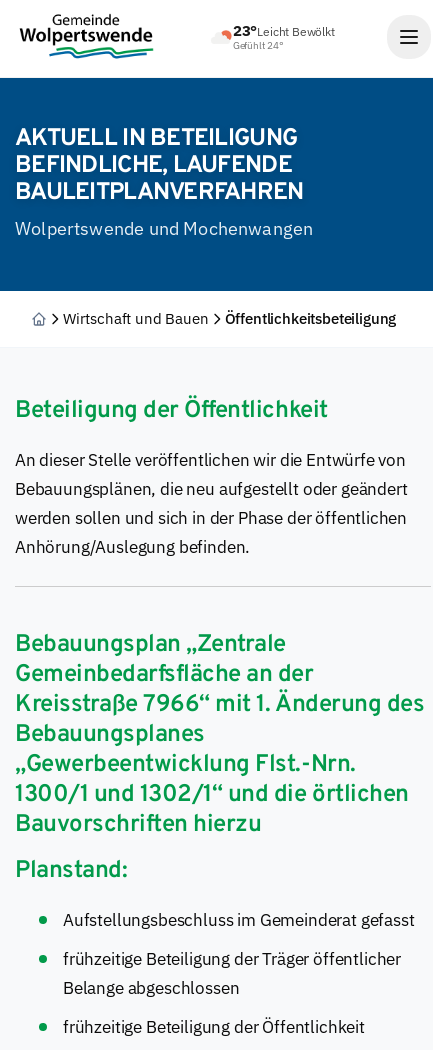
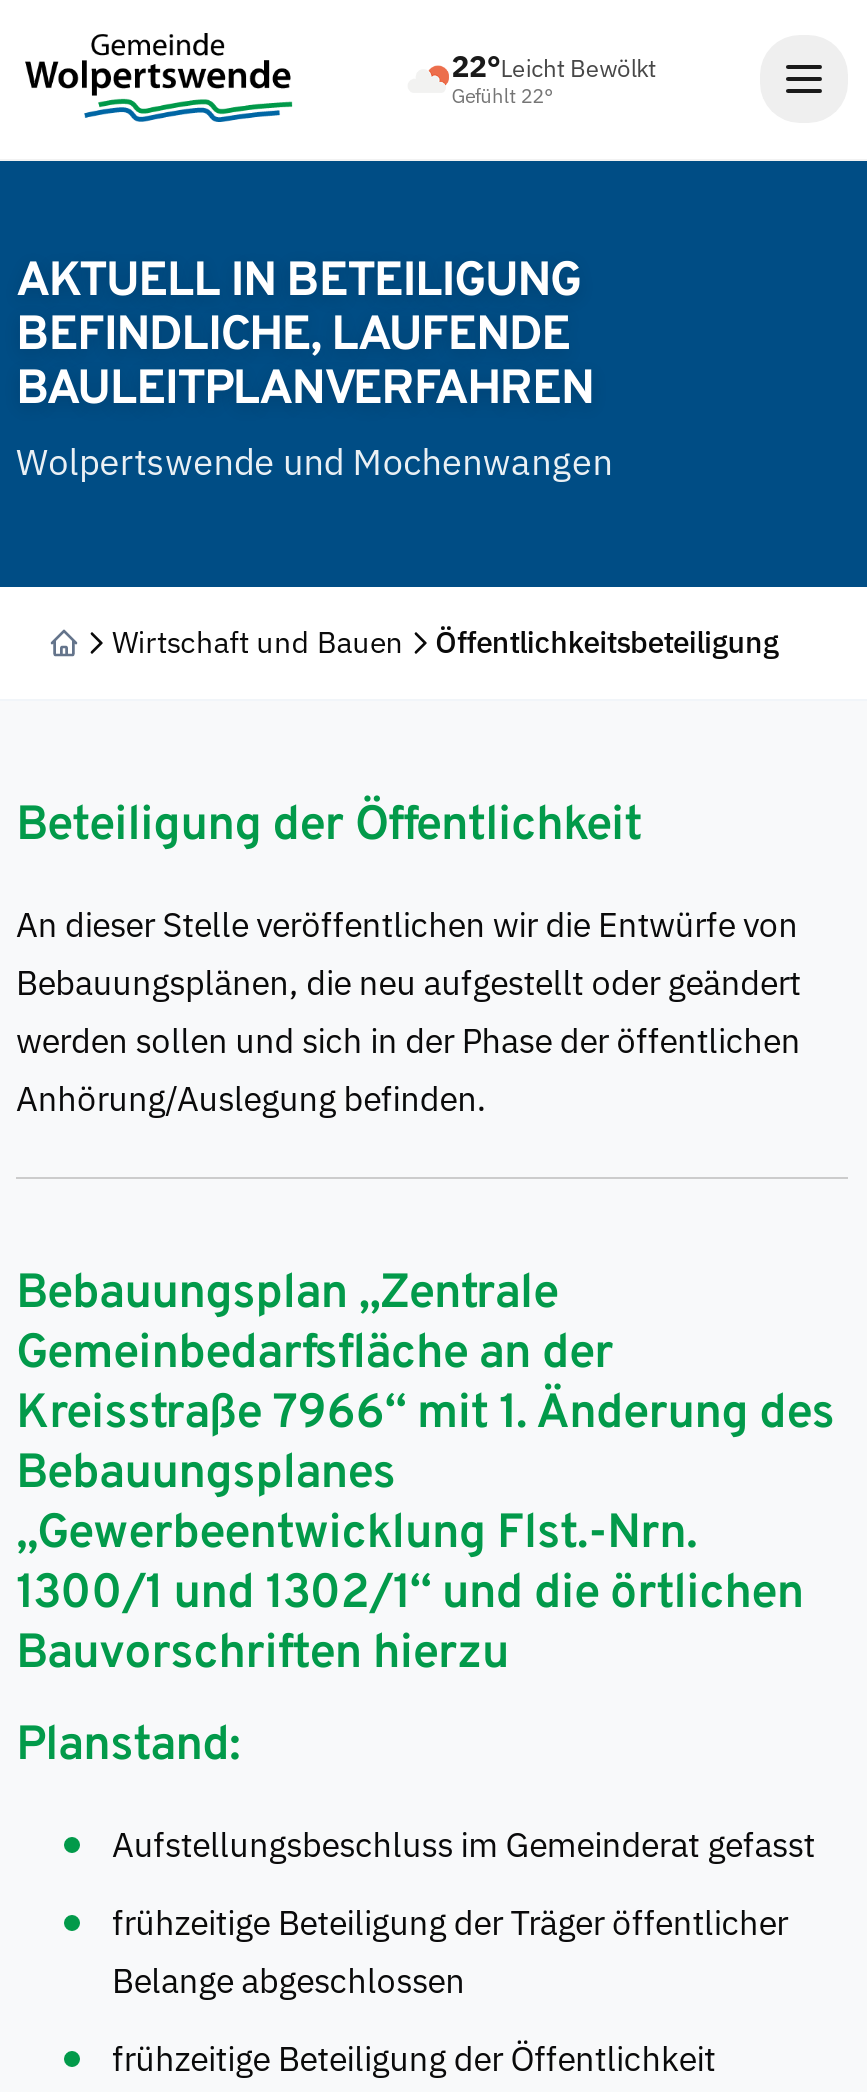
[233,21,335,40] 23°Leicht Bewölkt -> [451,47,656,85] 22°Leicht Bewölkt
[233,39,284,52] Gefühlt 24° -> [451,83,554,109] Gefühlt 22°

